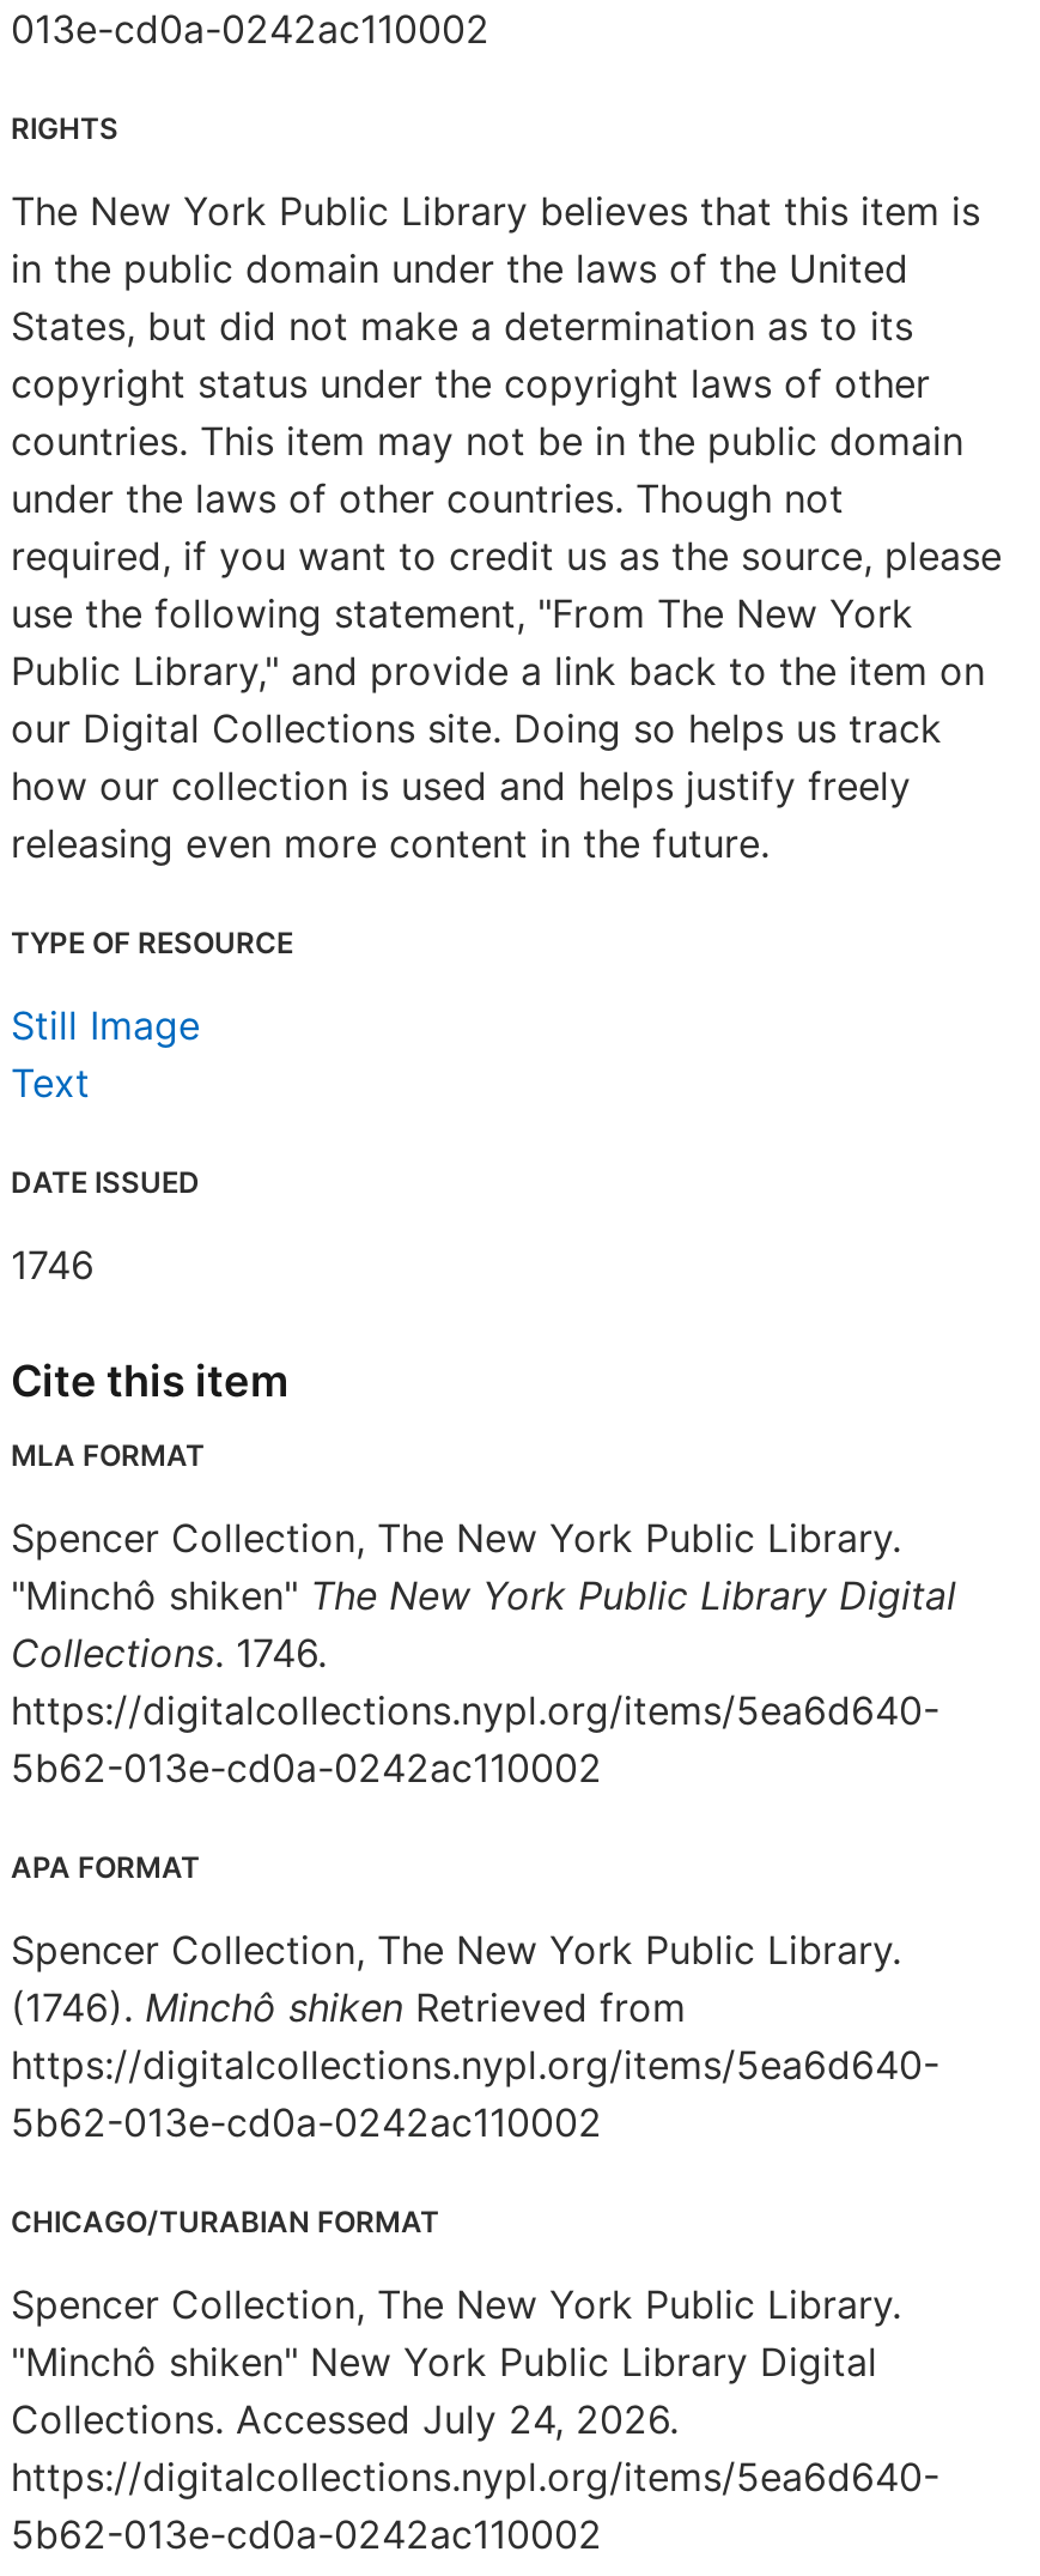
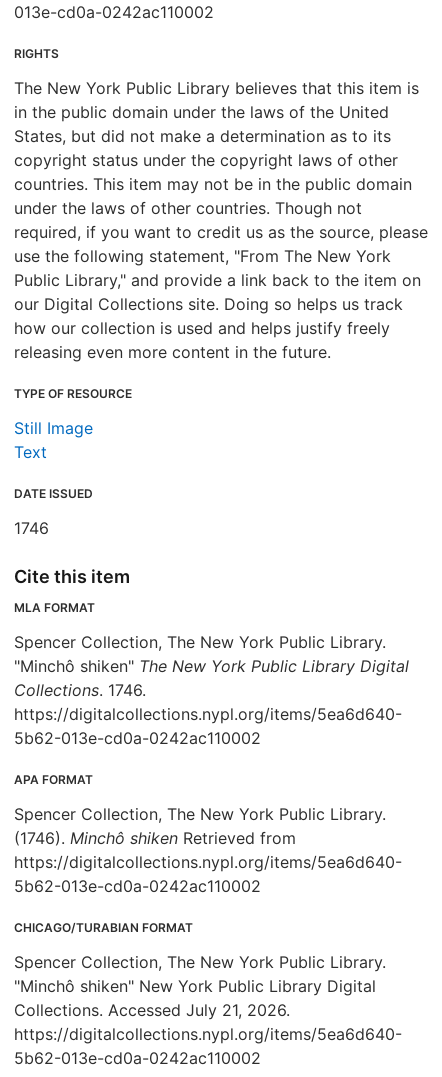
[11,2395,679,2443] Collections. Accessed July 24, 2026. -> [14,1000,290,1020] Collections. Accessed July 21, 2026.

